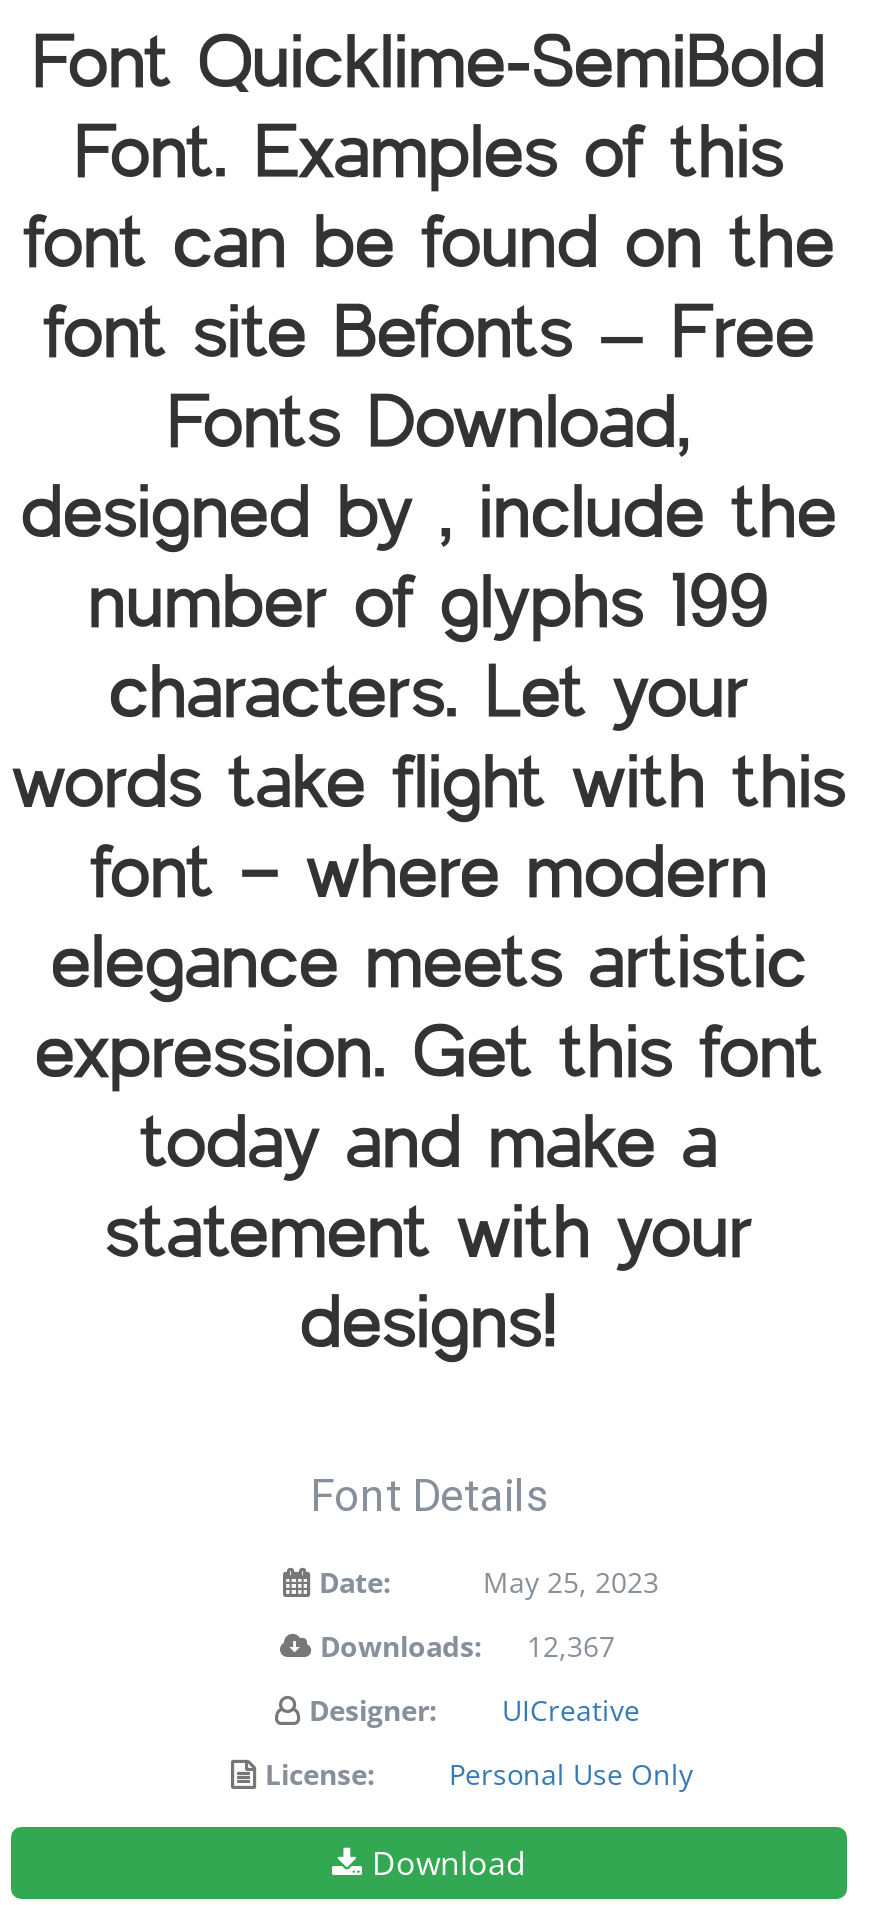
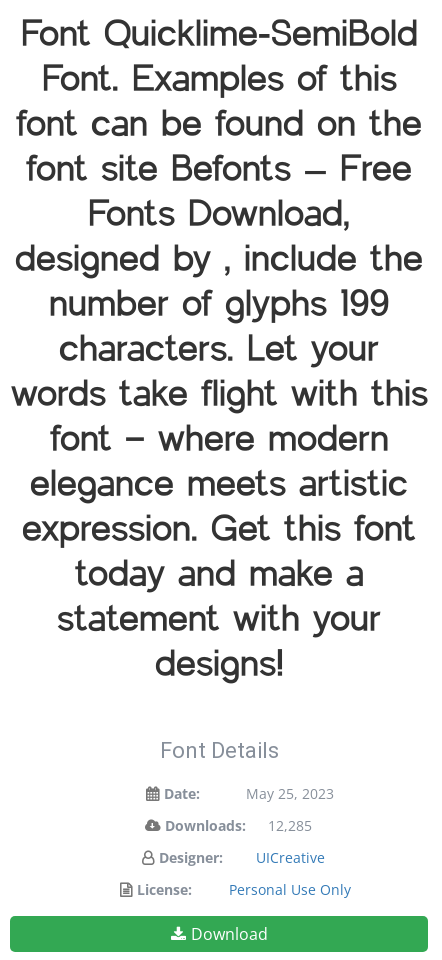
[320,1627,615,1665] Downloads: 12,367 -> [164,816,312,835] Downloads: 12,285

